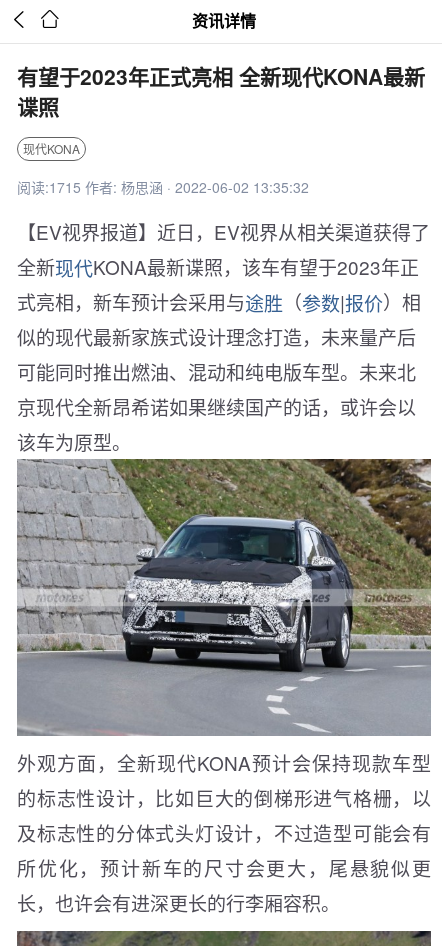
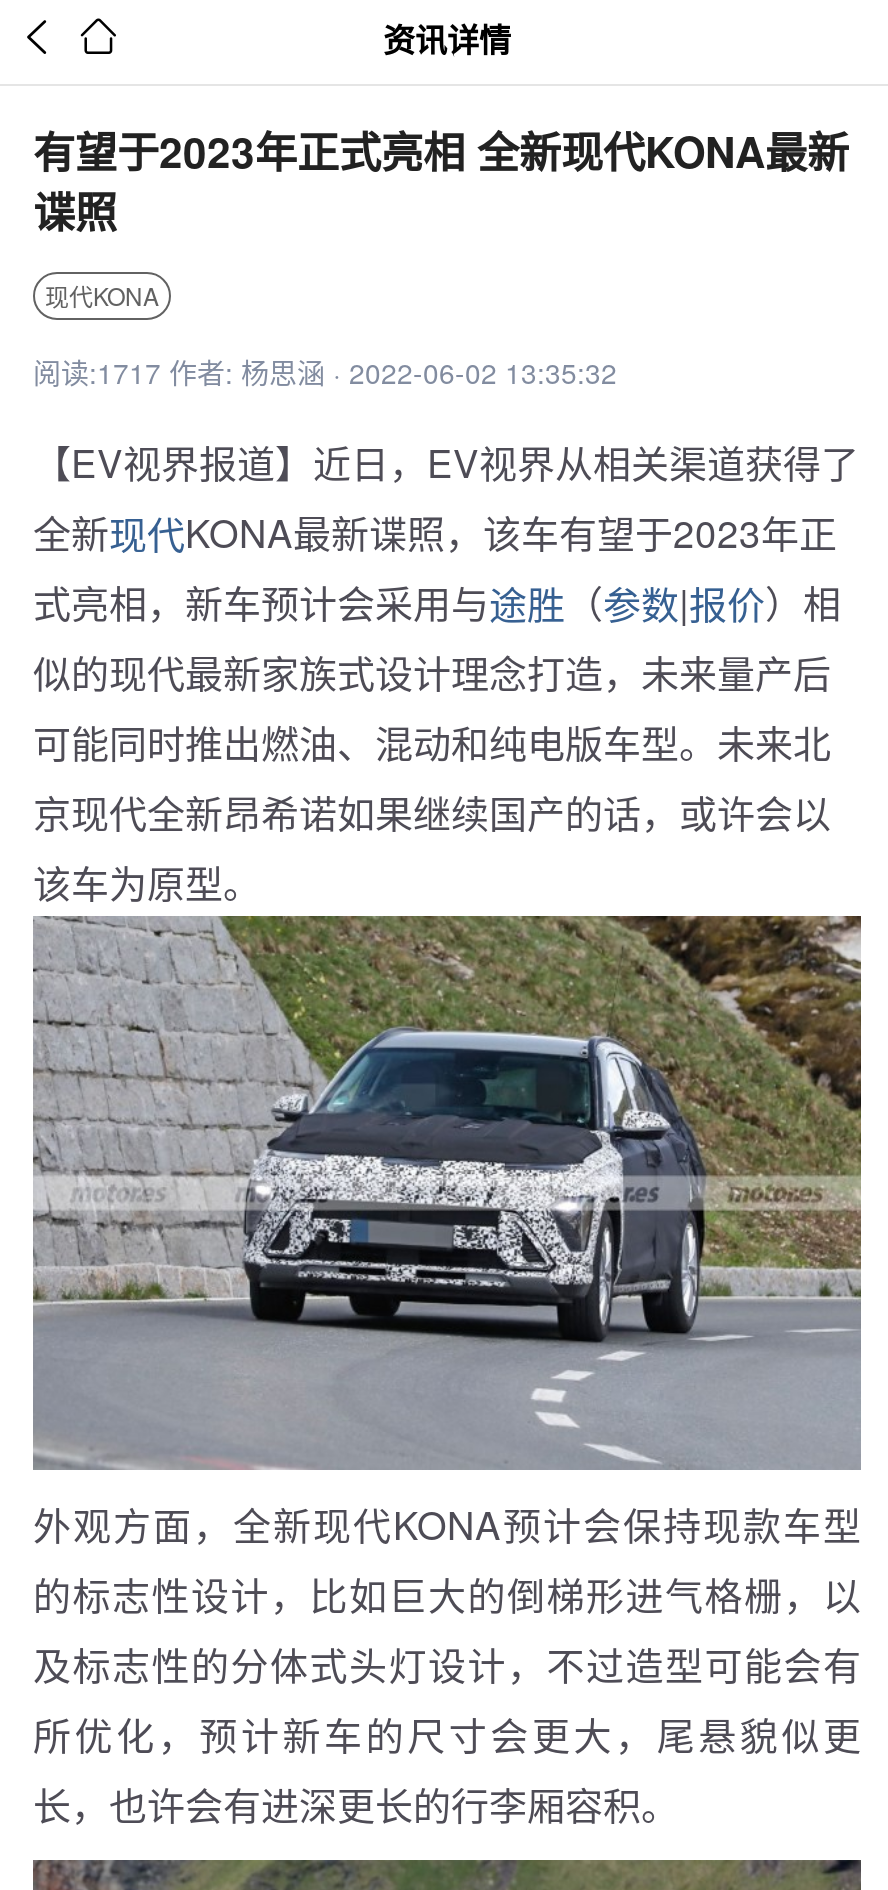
[17,177,309,197] 阅读:1715 作者: 杨思涵 · 2022-06-02 13:35:32 -> [33,352,617,392] 阅读:1717 作者: 杨思涵 · 2022-06-02 13:35:32

